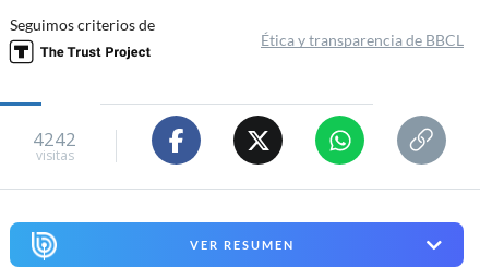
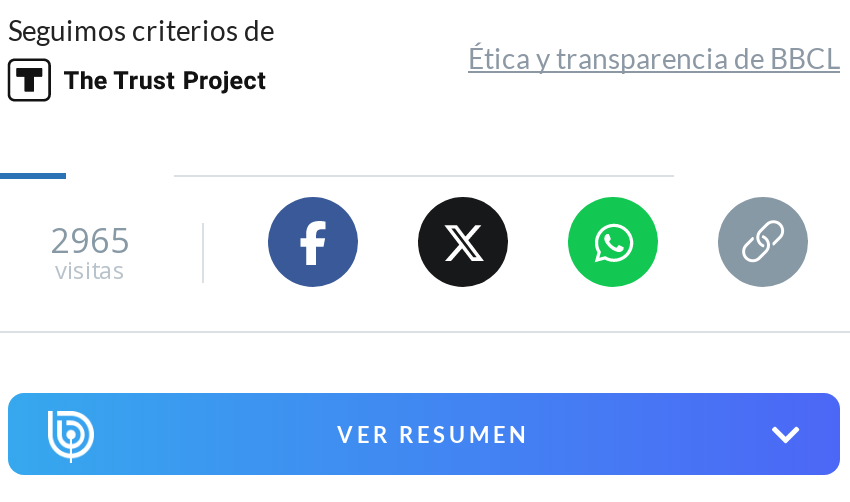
[33,126,76,151] 4242 -> [50,217,130,263] 2965

